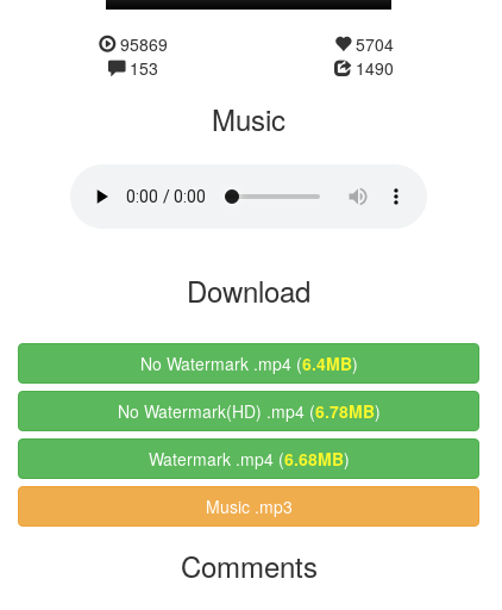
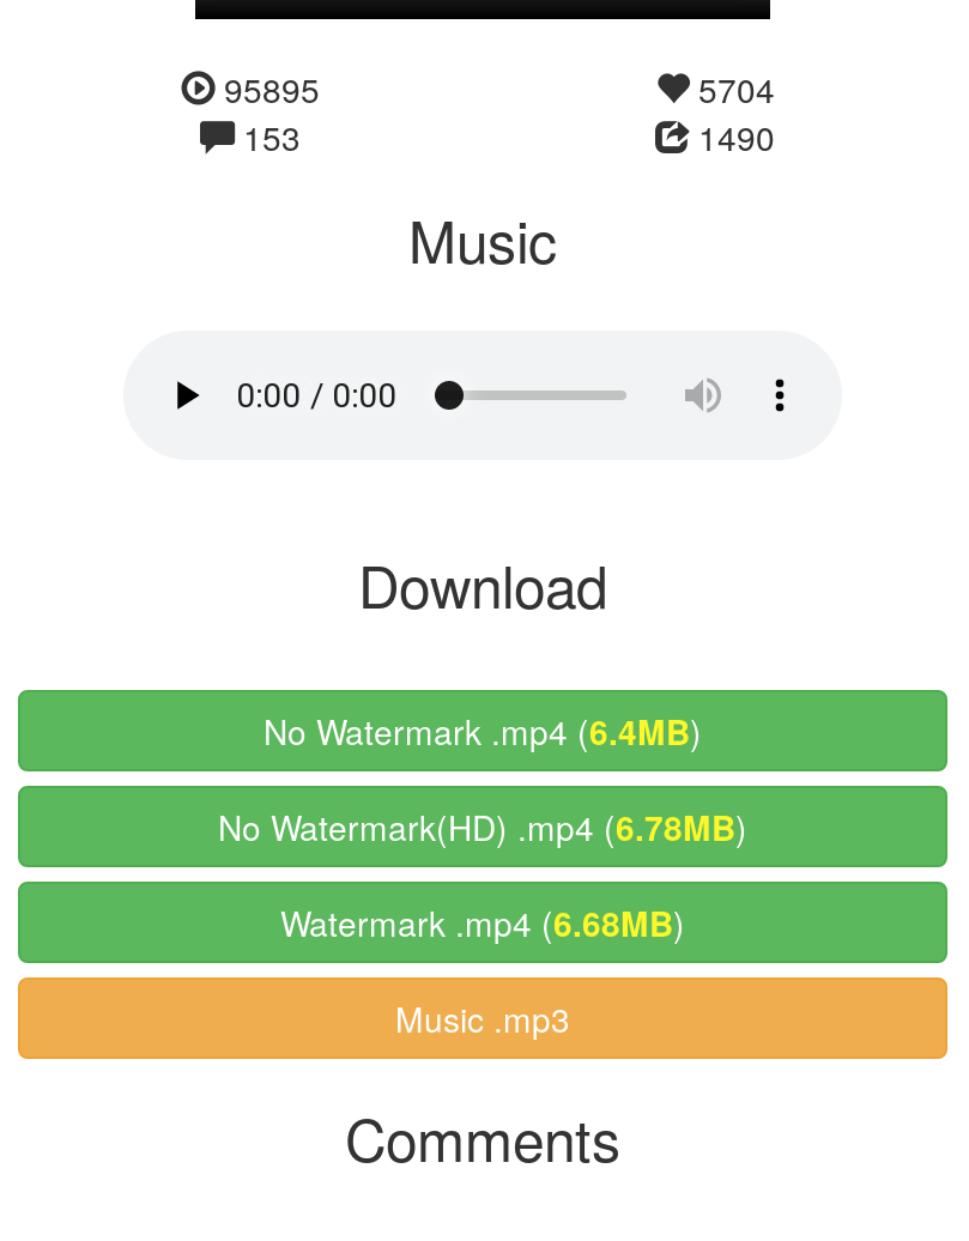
[115,32,168,56] 95869 -> [214,64,320,112] 95895

